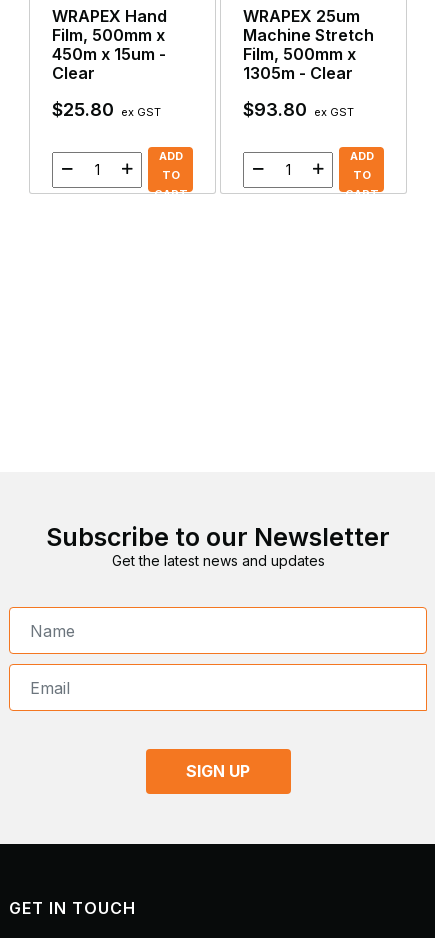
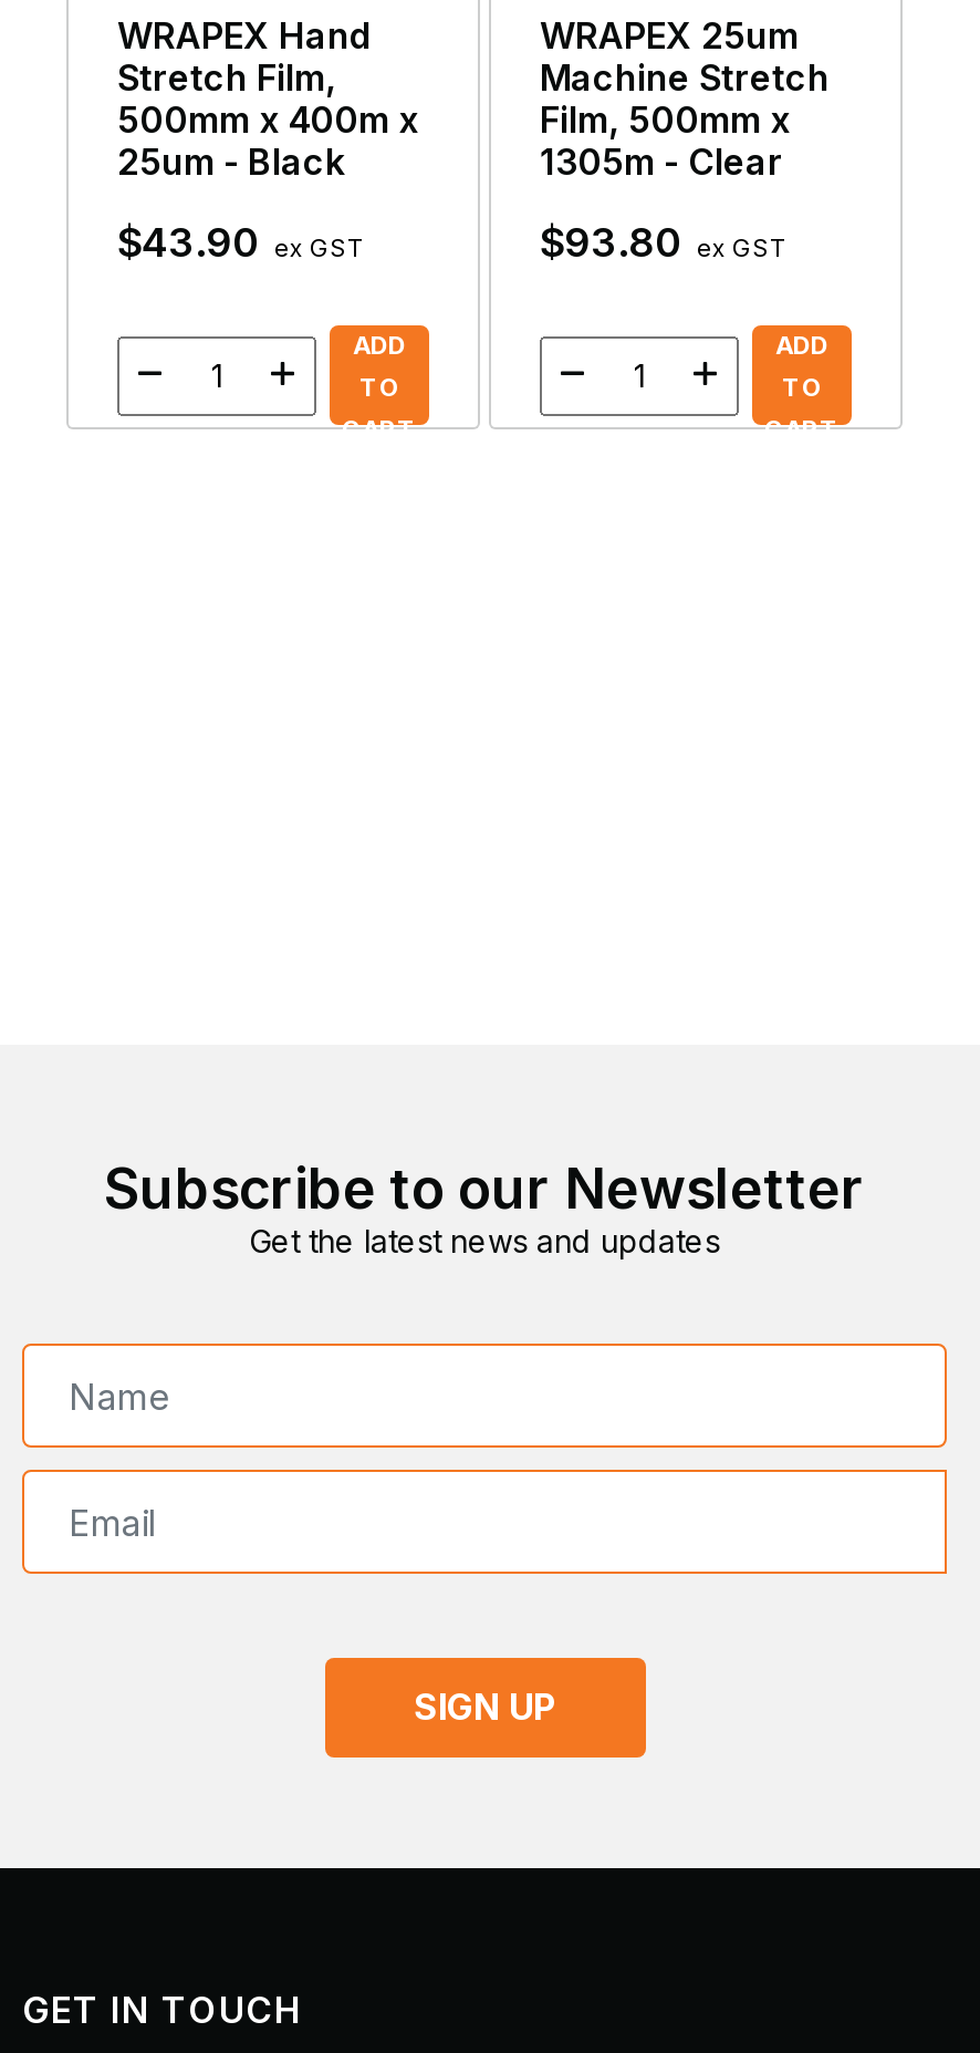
[52,25,166,83] Film, 500mm x | 450m x 15um - | Clear -> [117,55,418,184] Stretch Film, | 500mm x 400m x | 25um - Black
[52,99,161,120] $25.80 ex GST -> [117,219,363,266] $43.90 ex GST

